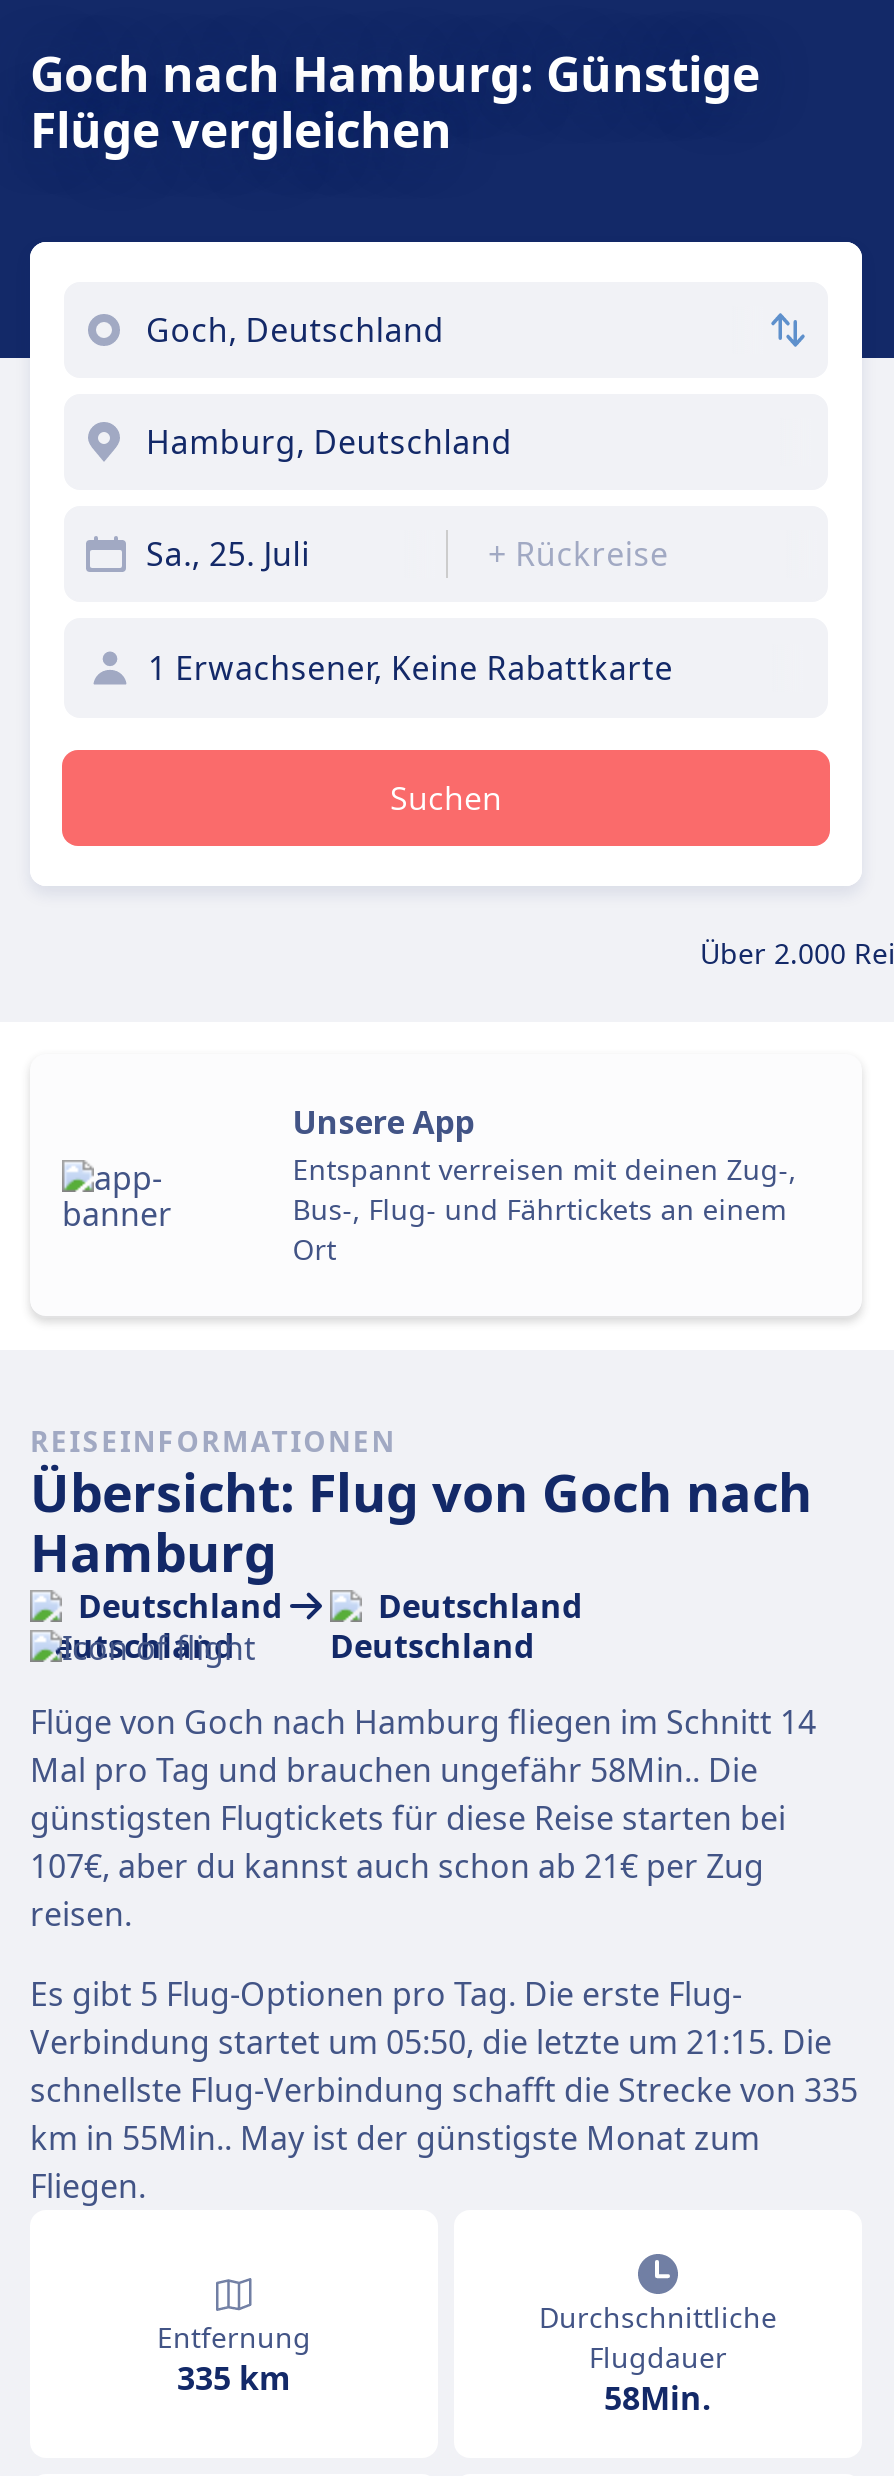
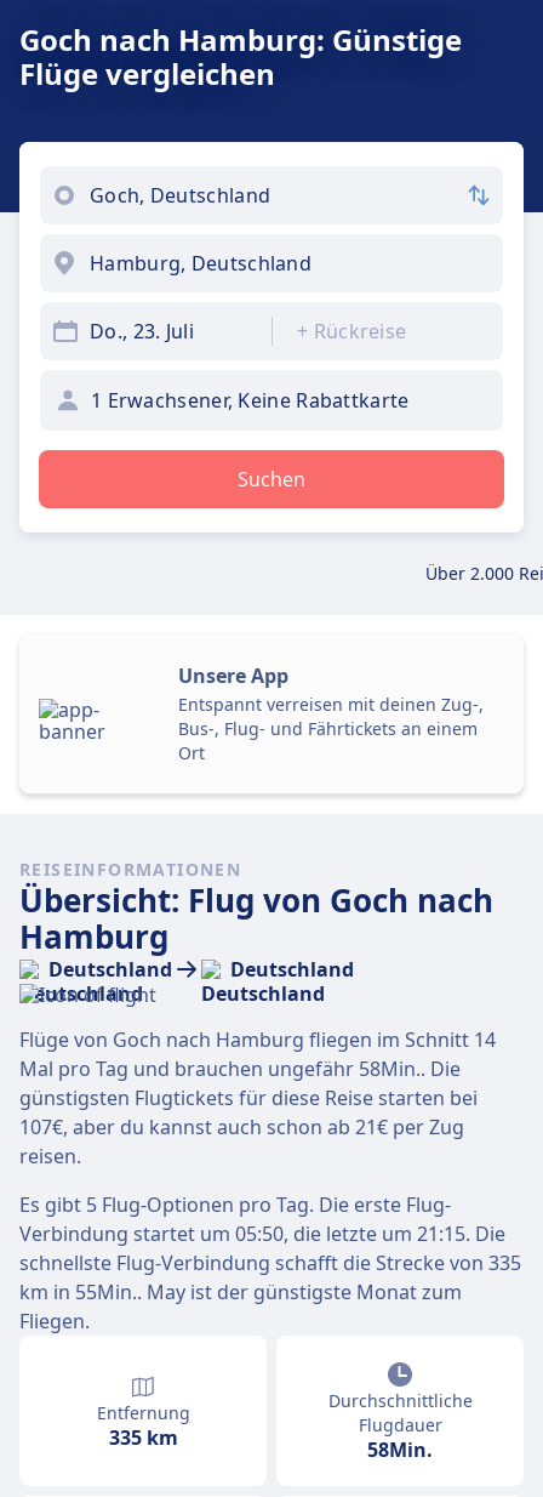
[146,532,310,576] Sa., 25. Juli -> [90,318,194,345] Do., 23. Juli

